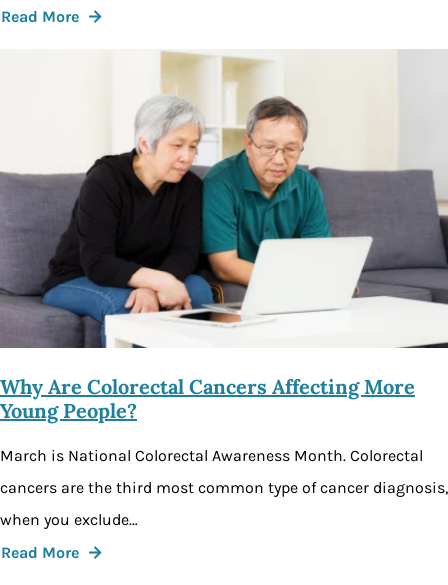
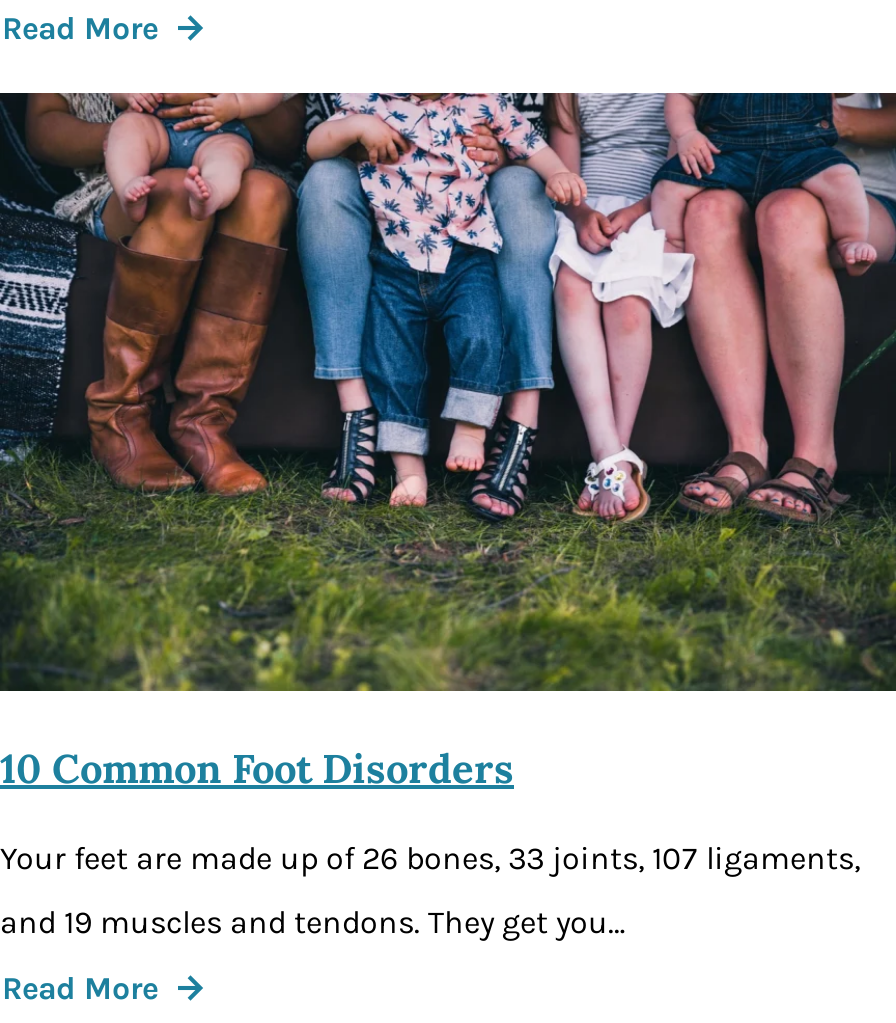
[0,50,448,529] [image] | Why Are Colorectal Cancers Affecting More | Young People? | March is National Colorectal Awareness Month. Colorectal | cancers are the third most common type of cancer diagnosis, | when you exclude… -> [0,91,890,940] [image] | 10 Common Foot Disorders | Your feet are made up of 26 bones, 33 joints, 107 ligaments, | and 19 muscles and tendons. They get you…

